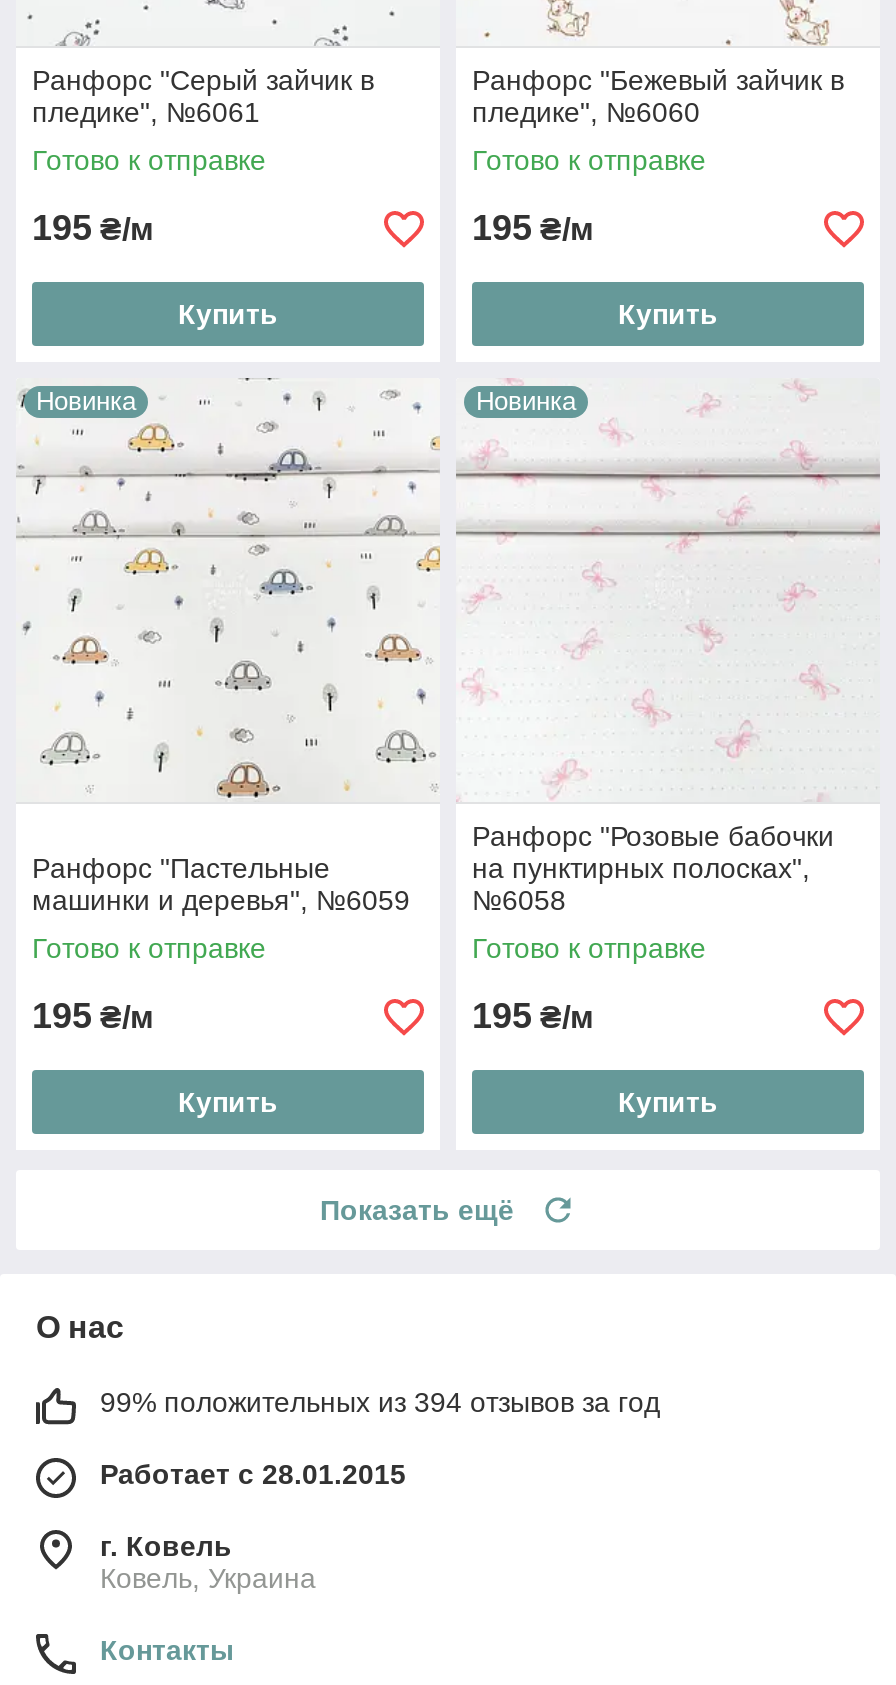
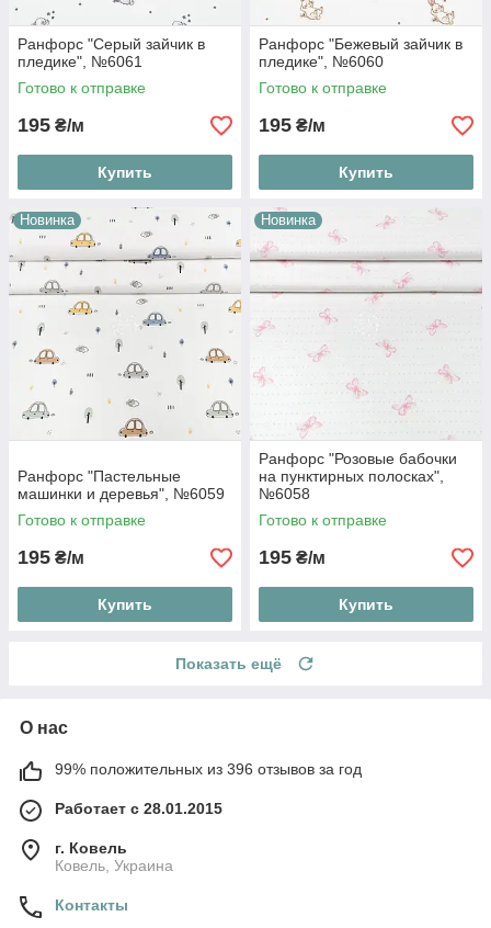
[100,1387,660,1419] 99% положительных из 394 отзывов за год -> [55,761,362,778] 99% положительных из 396 отзывов за год

